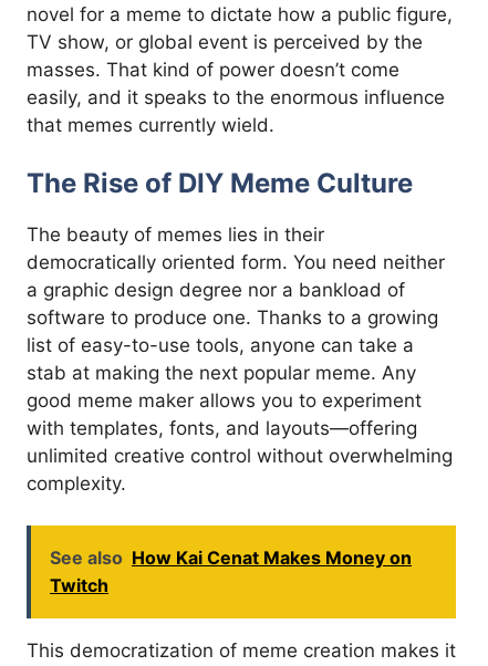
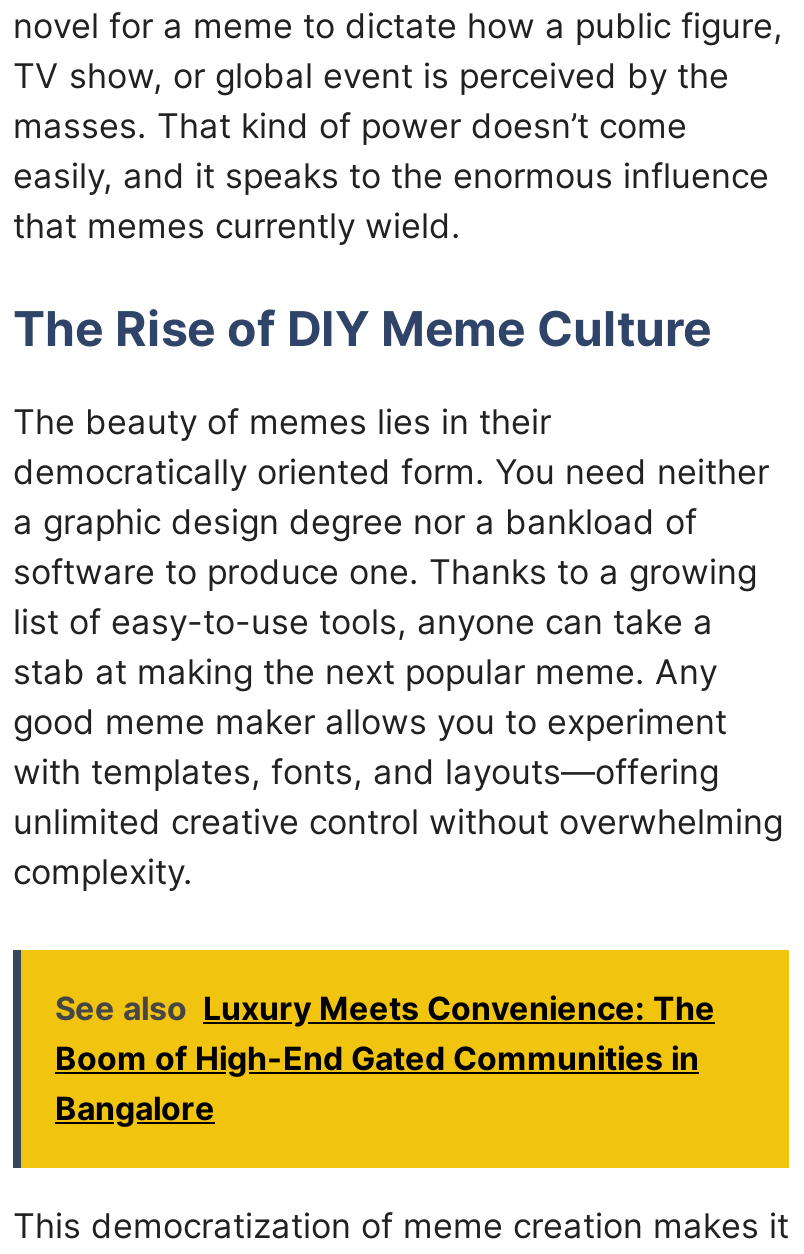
[50,547,412,596] See also How Kai Cenat Makes Money on | Twitch -> [55,988,715,1128] See also Luxury Meets Convenience: The | Boom of High-End Gated Communities in | Bangalore

